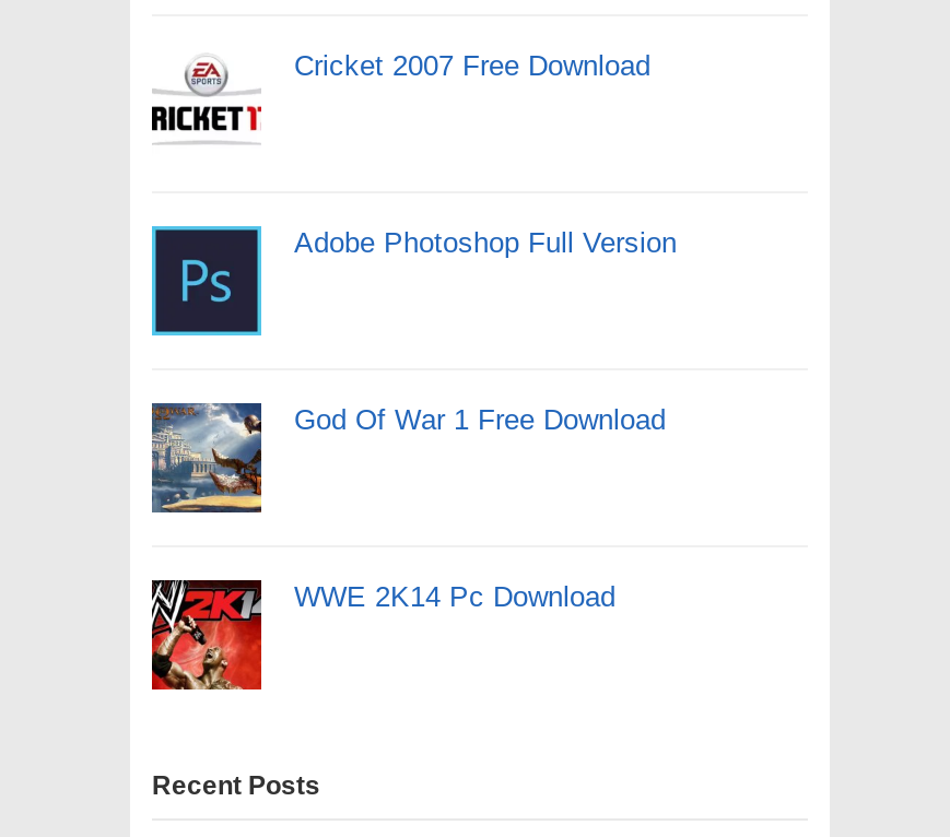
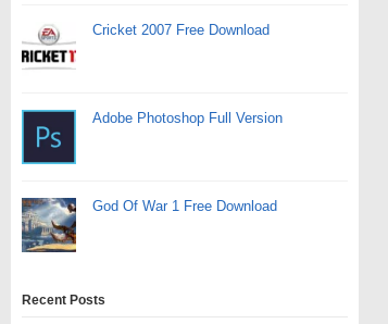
[150,578,615,692] [image] | WWE 2K14 Pc Download -> none

